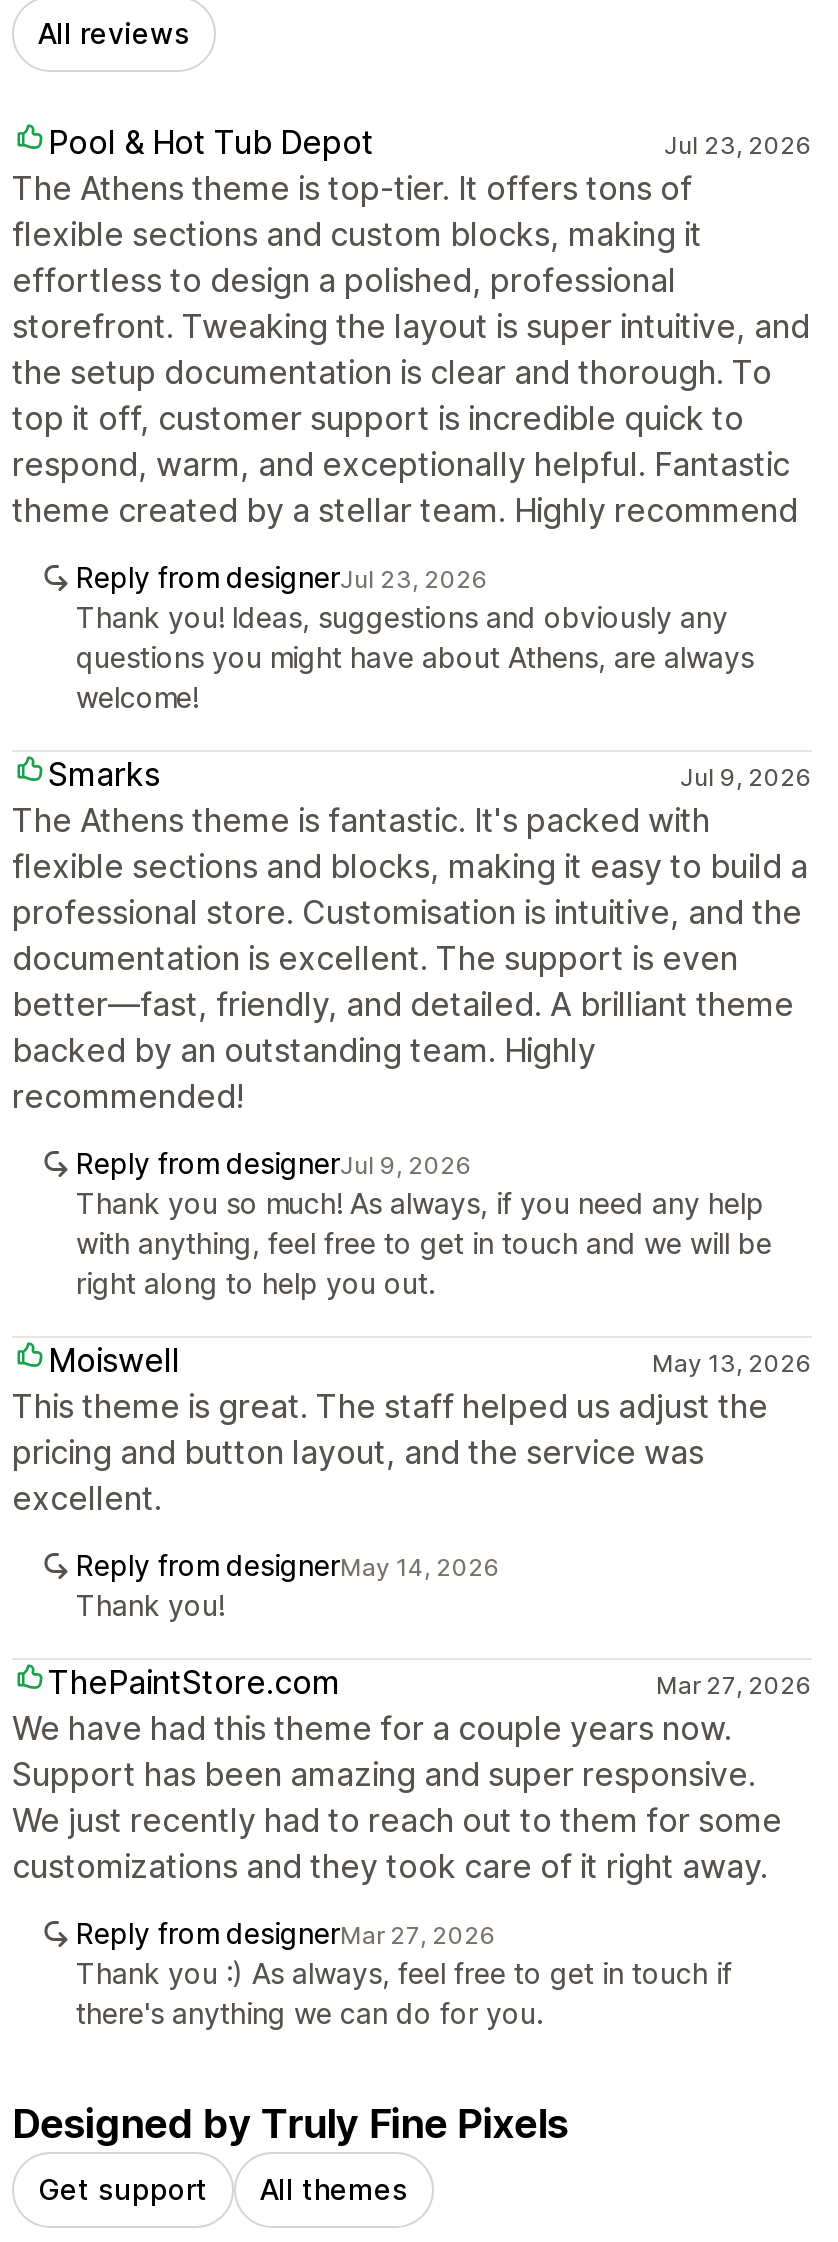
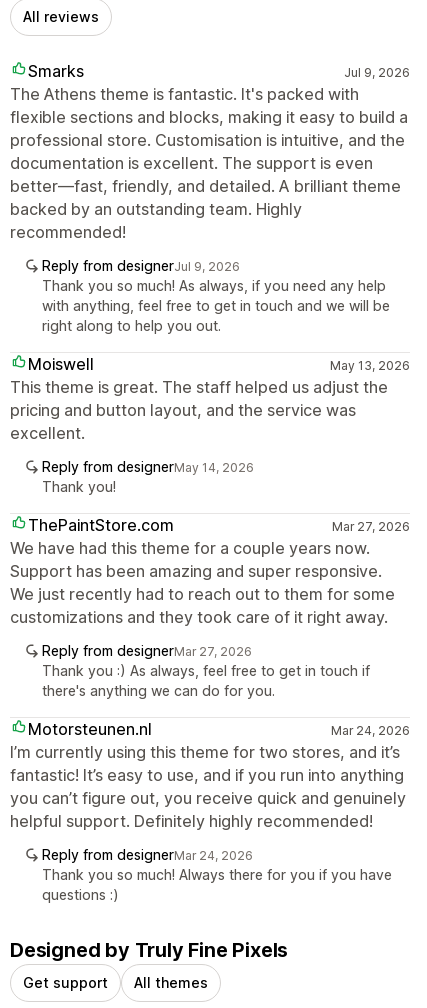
[12,122,812,714] Pool & Hot Tub Depot | Jul 23, 2026 | The Athens theme is top-tier. It offers tons of | flexible sections and custom blocks, making it | effortless to design a polished, professional | storefront. Tweaking the layout is super intuitive, and | the setup documentation is clear and thorough. To | top it off, customer support is incredible quick to | respond, warm, and exceptionally helpful. Fantastic | theme created by a stellar team. Highly recommend | Reply from designerJul 23, 2026 | Thank you! Ideas, suggestions and obviously any | questions you might have about Athens, are always | welcome! -> none
moved [12,754,812,2030] -> [10,61,410,699]: Smarks | Jul 9, 2026 | The Athens theme is fantastic. It's packed with | ... | Thank you :) As always, feel free to get in touch if | there's anything we can do for you.
none -> [10,719,410,903] Motorsteunen.nl | Mar 24, 2026 | I’m currently using this theme for two stores, and it’s | fantastic! It’s easy to use, and if you run into anything | you can’t figure out, you receive quick and genuinely | helpful support. Definitely highly recommended! | Reply from designerMar 24, 2026 | Thank you so much! Always there for you if you have | questions :)

